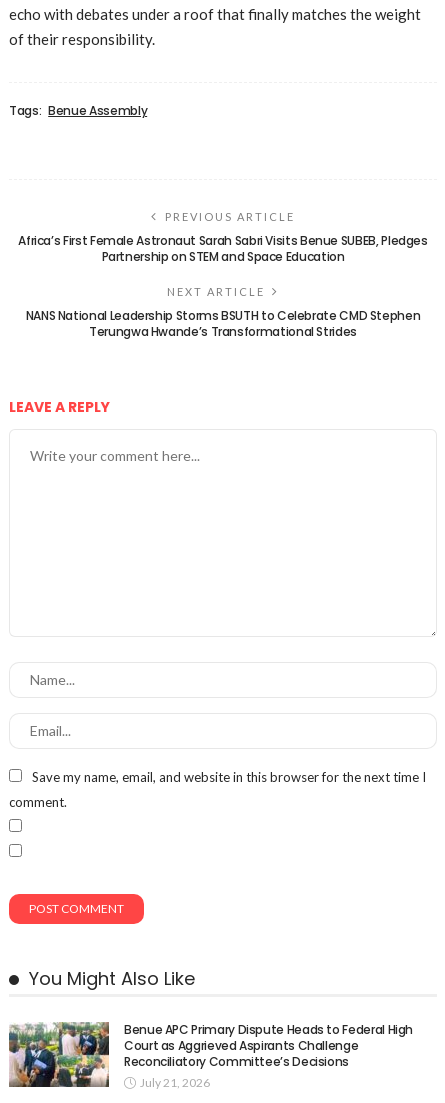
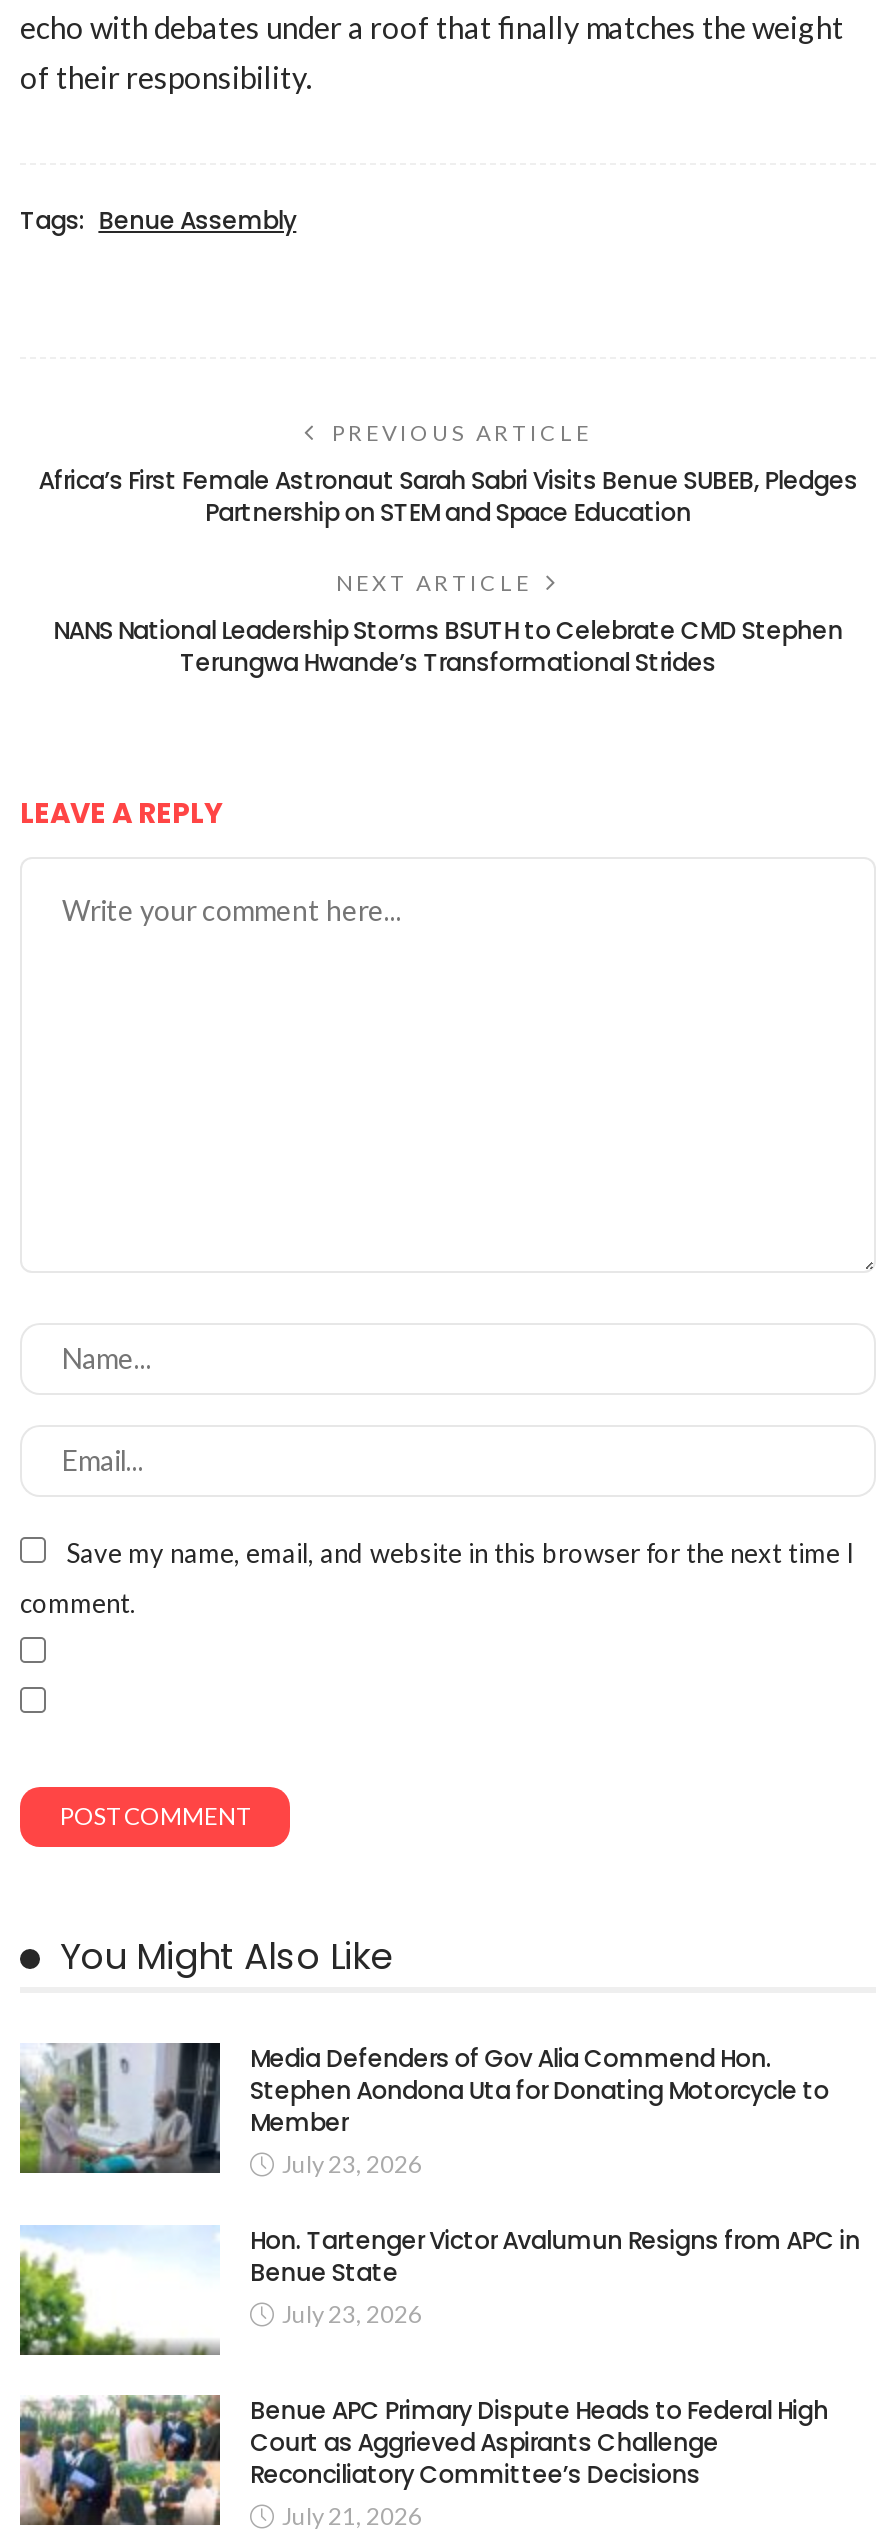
none -> [18,2040,860,2330] [image] | Media Defenders of Gov Alia Commend Hon. | Stephen Aondona Uta for Donating Motorcycle to | Member | July 23, 2026 | Hon. Tartenger Victor Avalumun Resigns from APC in | Benue State | July 23, 2026
none -> [18,2224,222,2358] [image]

